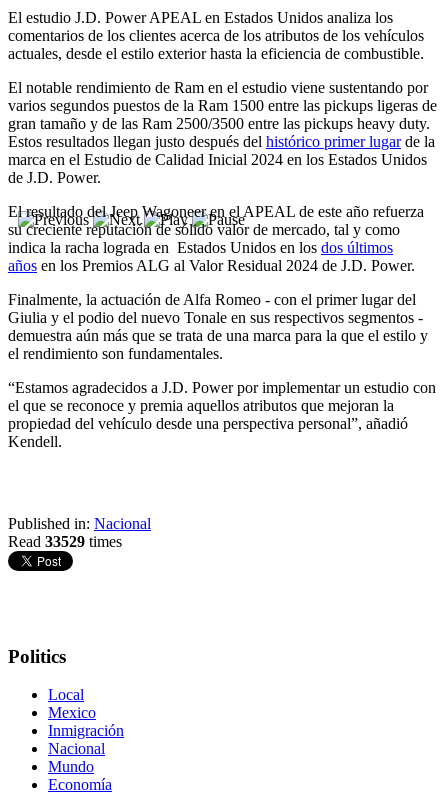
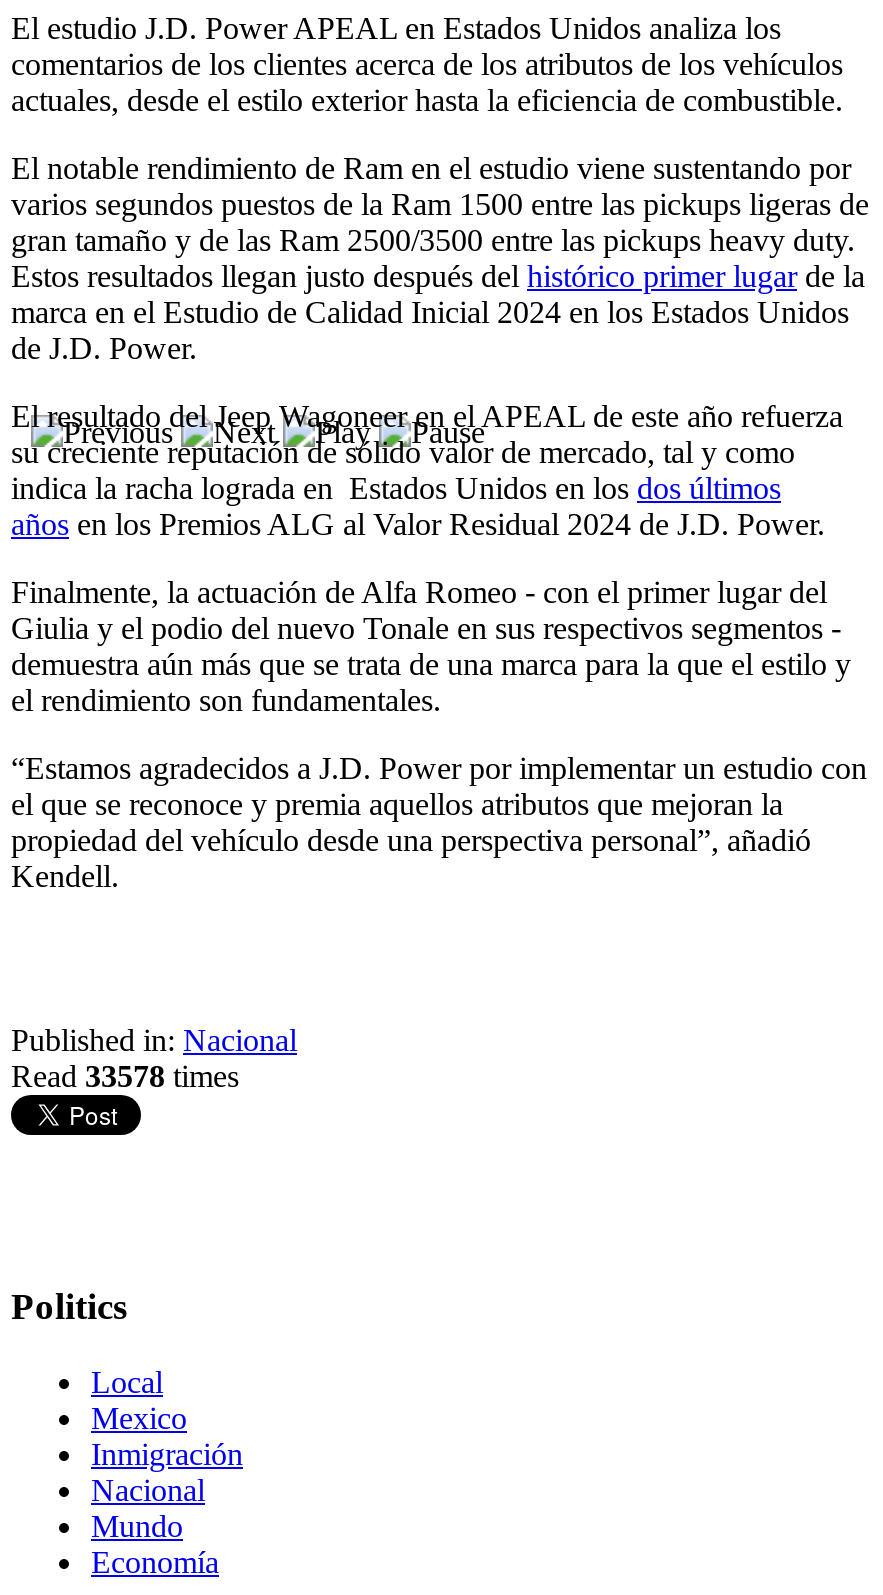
[8,533,122,550] Read 33529 times -> [11,1059,239,1093] Read 33578 times

